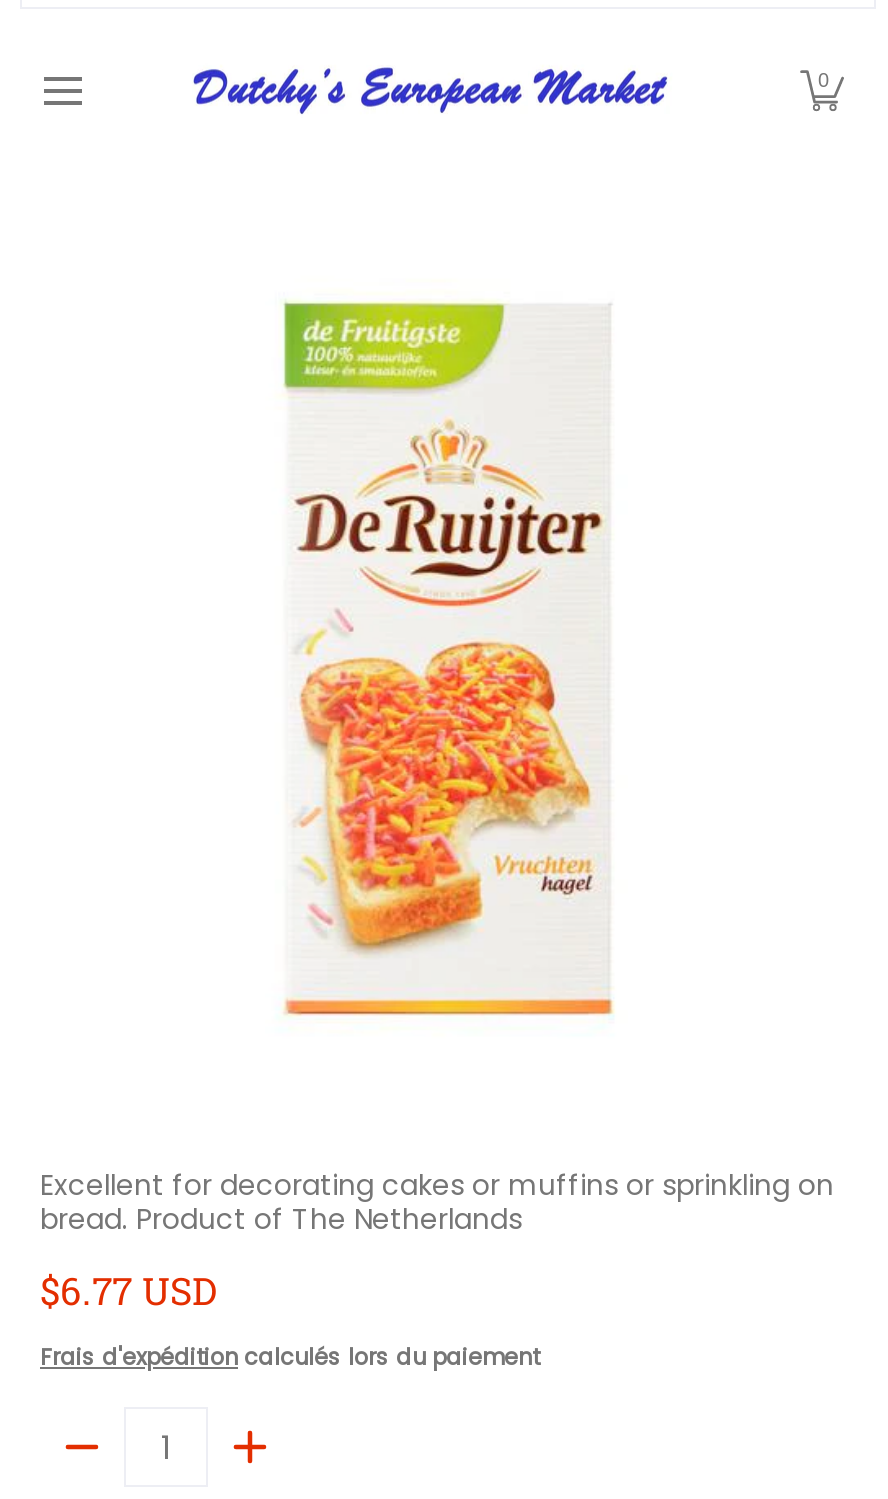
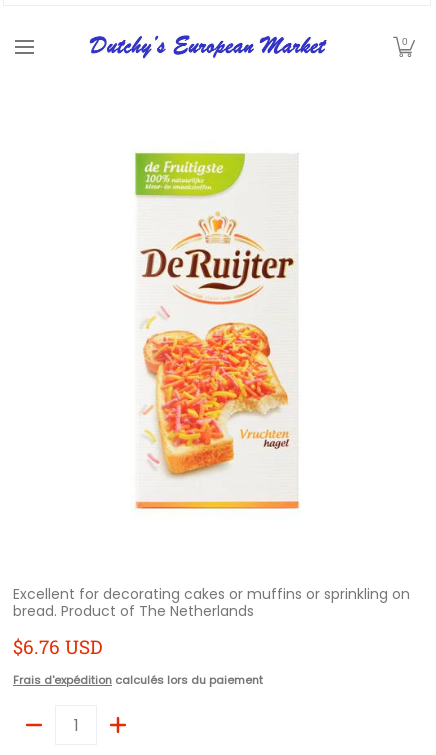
[40,1264,216,1314] $6.77 USD -> [13,633,102,658] $6.76 USD

